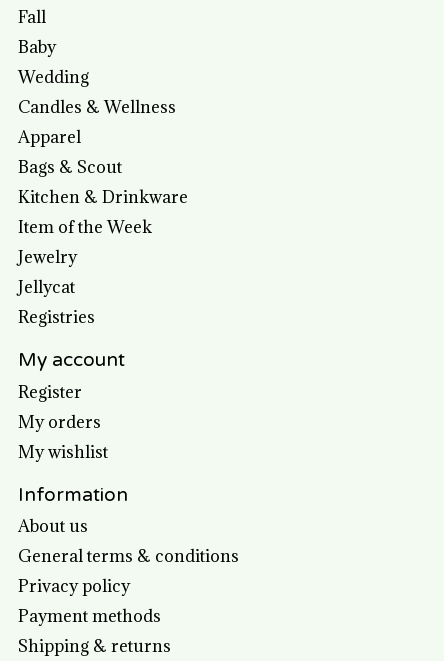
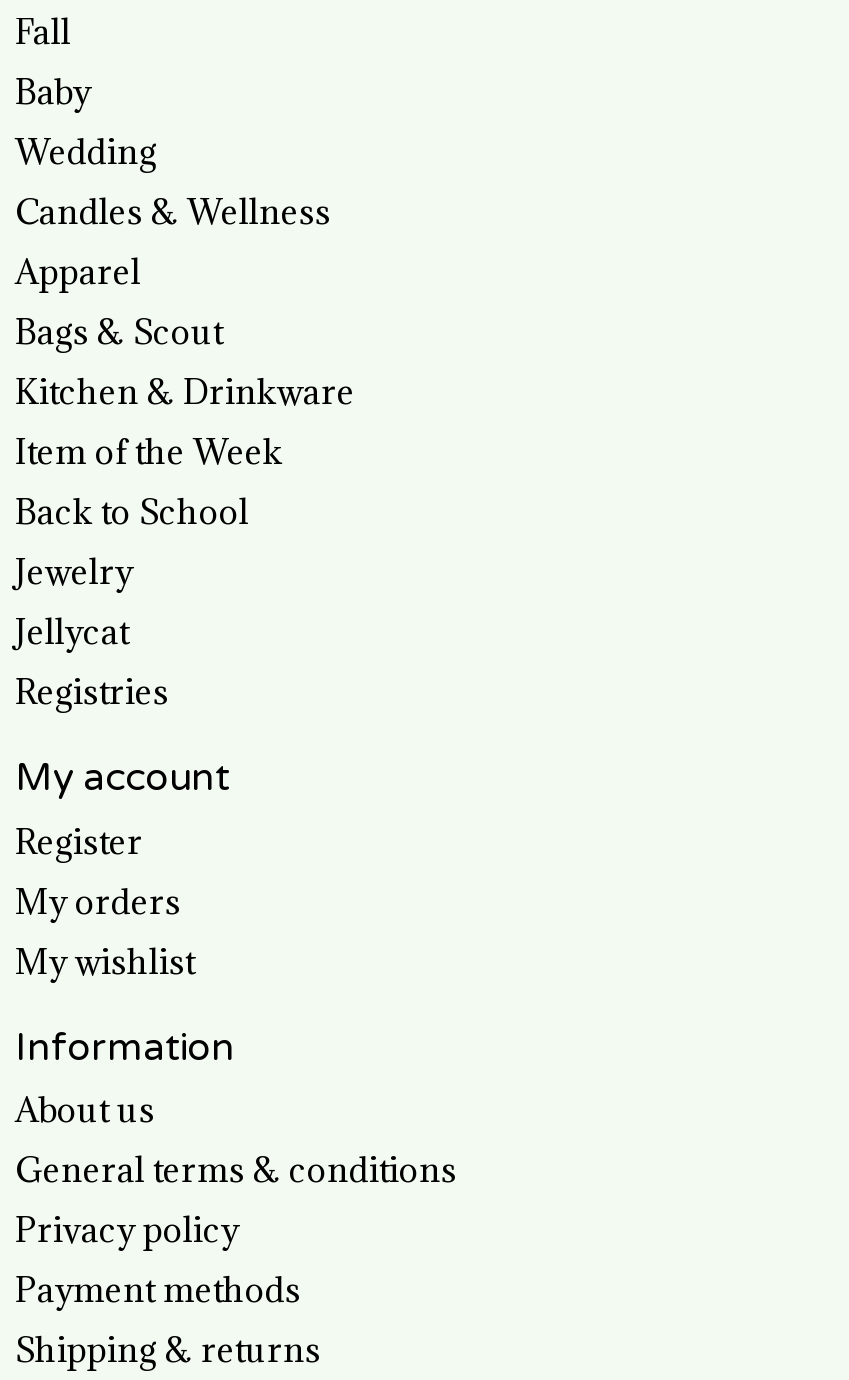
none -> [15,490,249,534] Back to School

